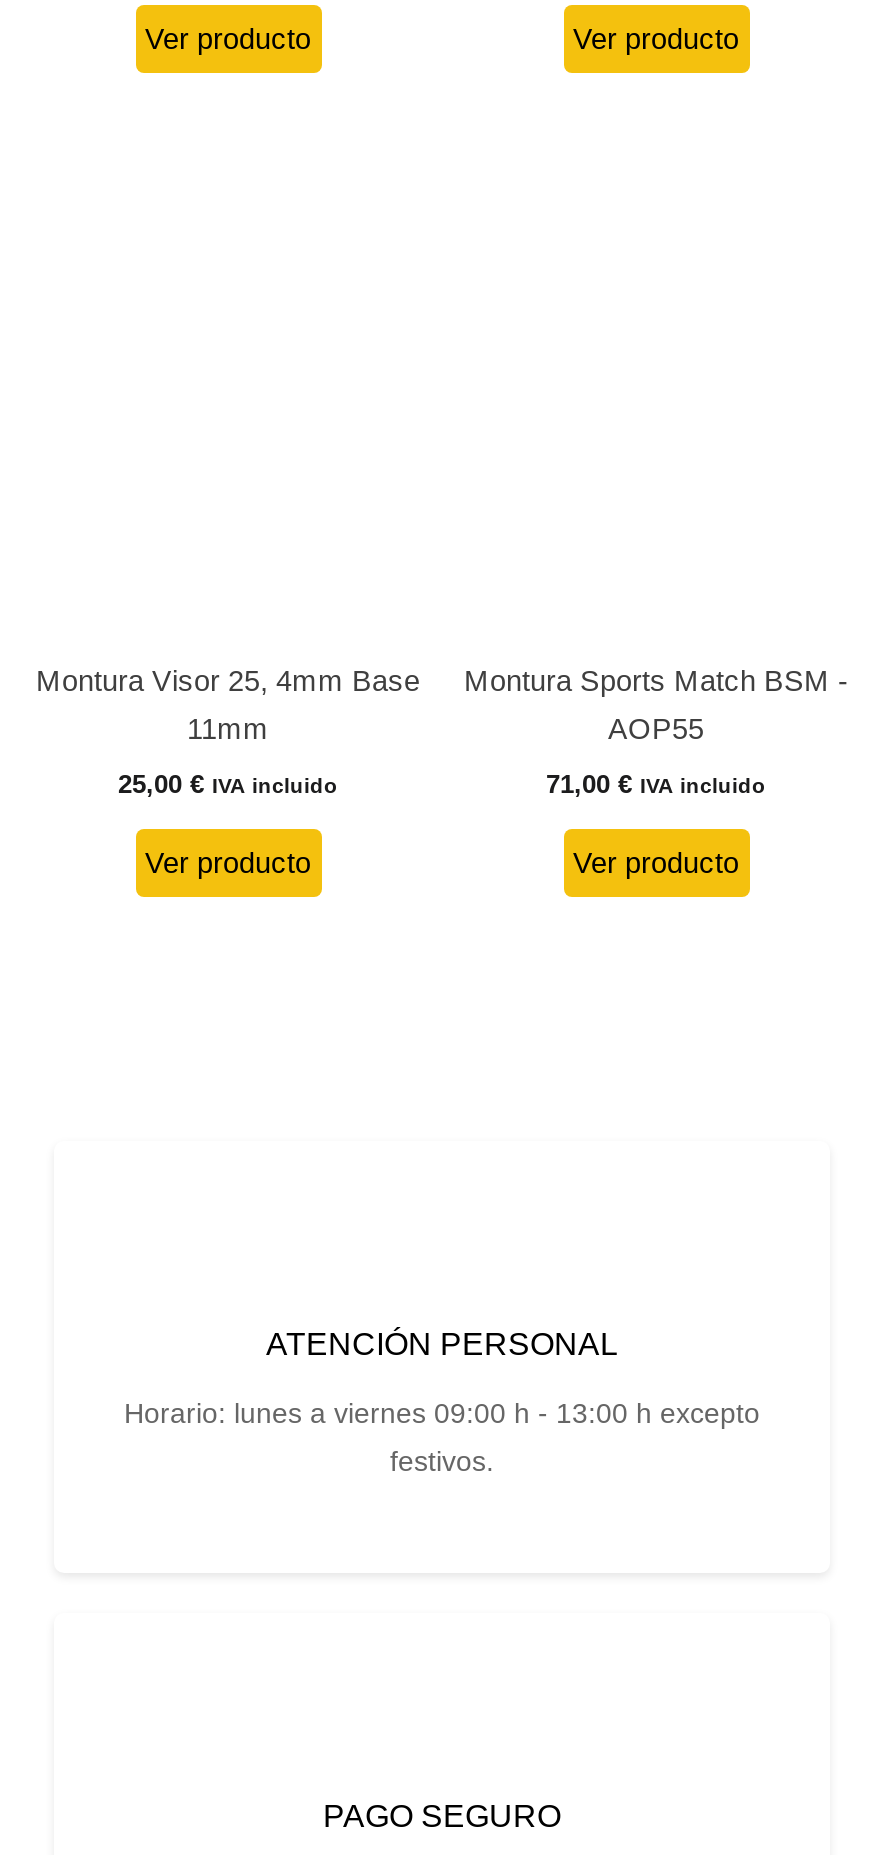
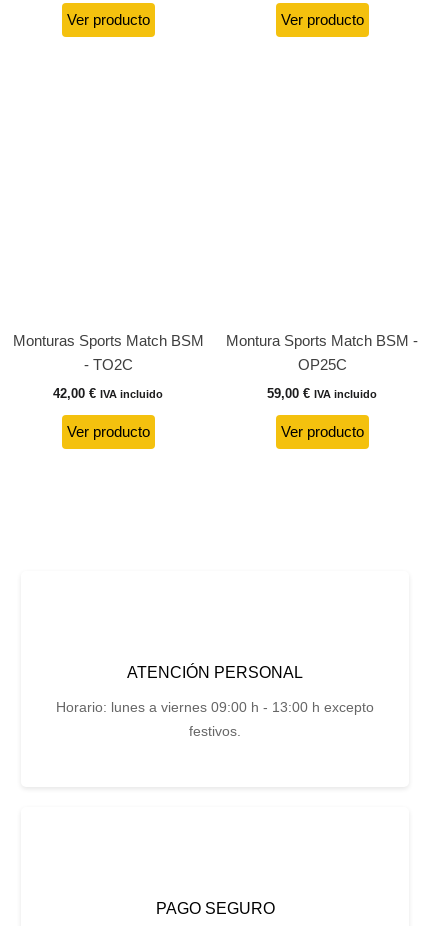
[36,666,420,698] Montura Visor 25, 4mm Base -> [12,333,203,349] Monturas Sports Match BSM
[187,714,269,746] 11mm -> [83,357,132,373] - TO2C
[608,714,704,746] AOP55 -> [297,357,346,373] OP25C
[118,770,338,800] 25,00 € IVA incluido -> [53,386,163,401] 42,00 € IVA incluido
[546,770,766,800] 71,00 € IVA incluido -> [267,386,377,401] 59,00 € IVA incluido

